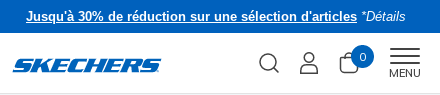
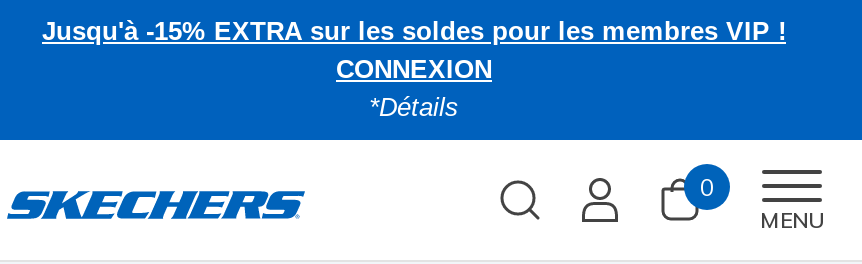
[26,9,406,24] Jusqu'à 30% de réduction sur une sélection d'articles *Détails -> [42,16,786,122] Jusqu'à -15% EXTRA sur les soldes pour les membres VIP ! | CONNEXION | *Détails

